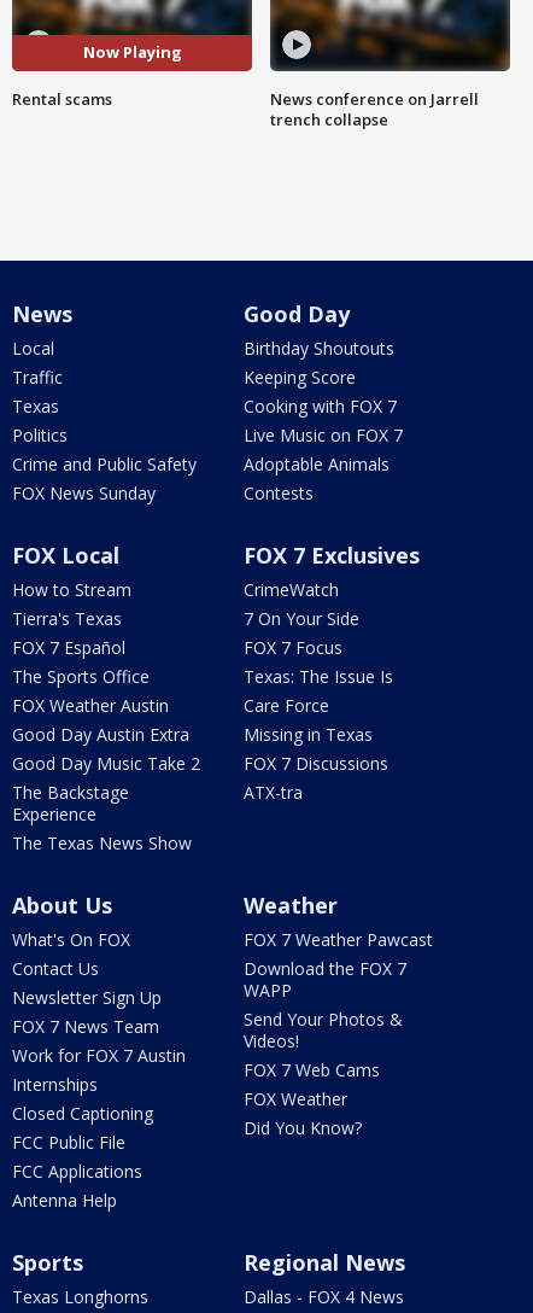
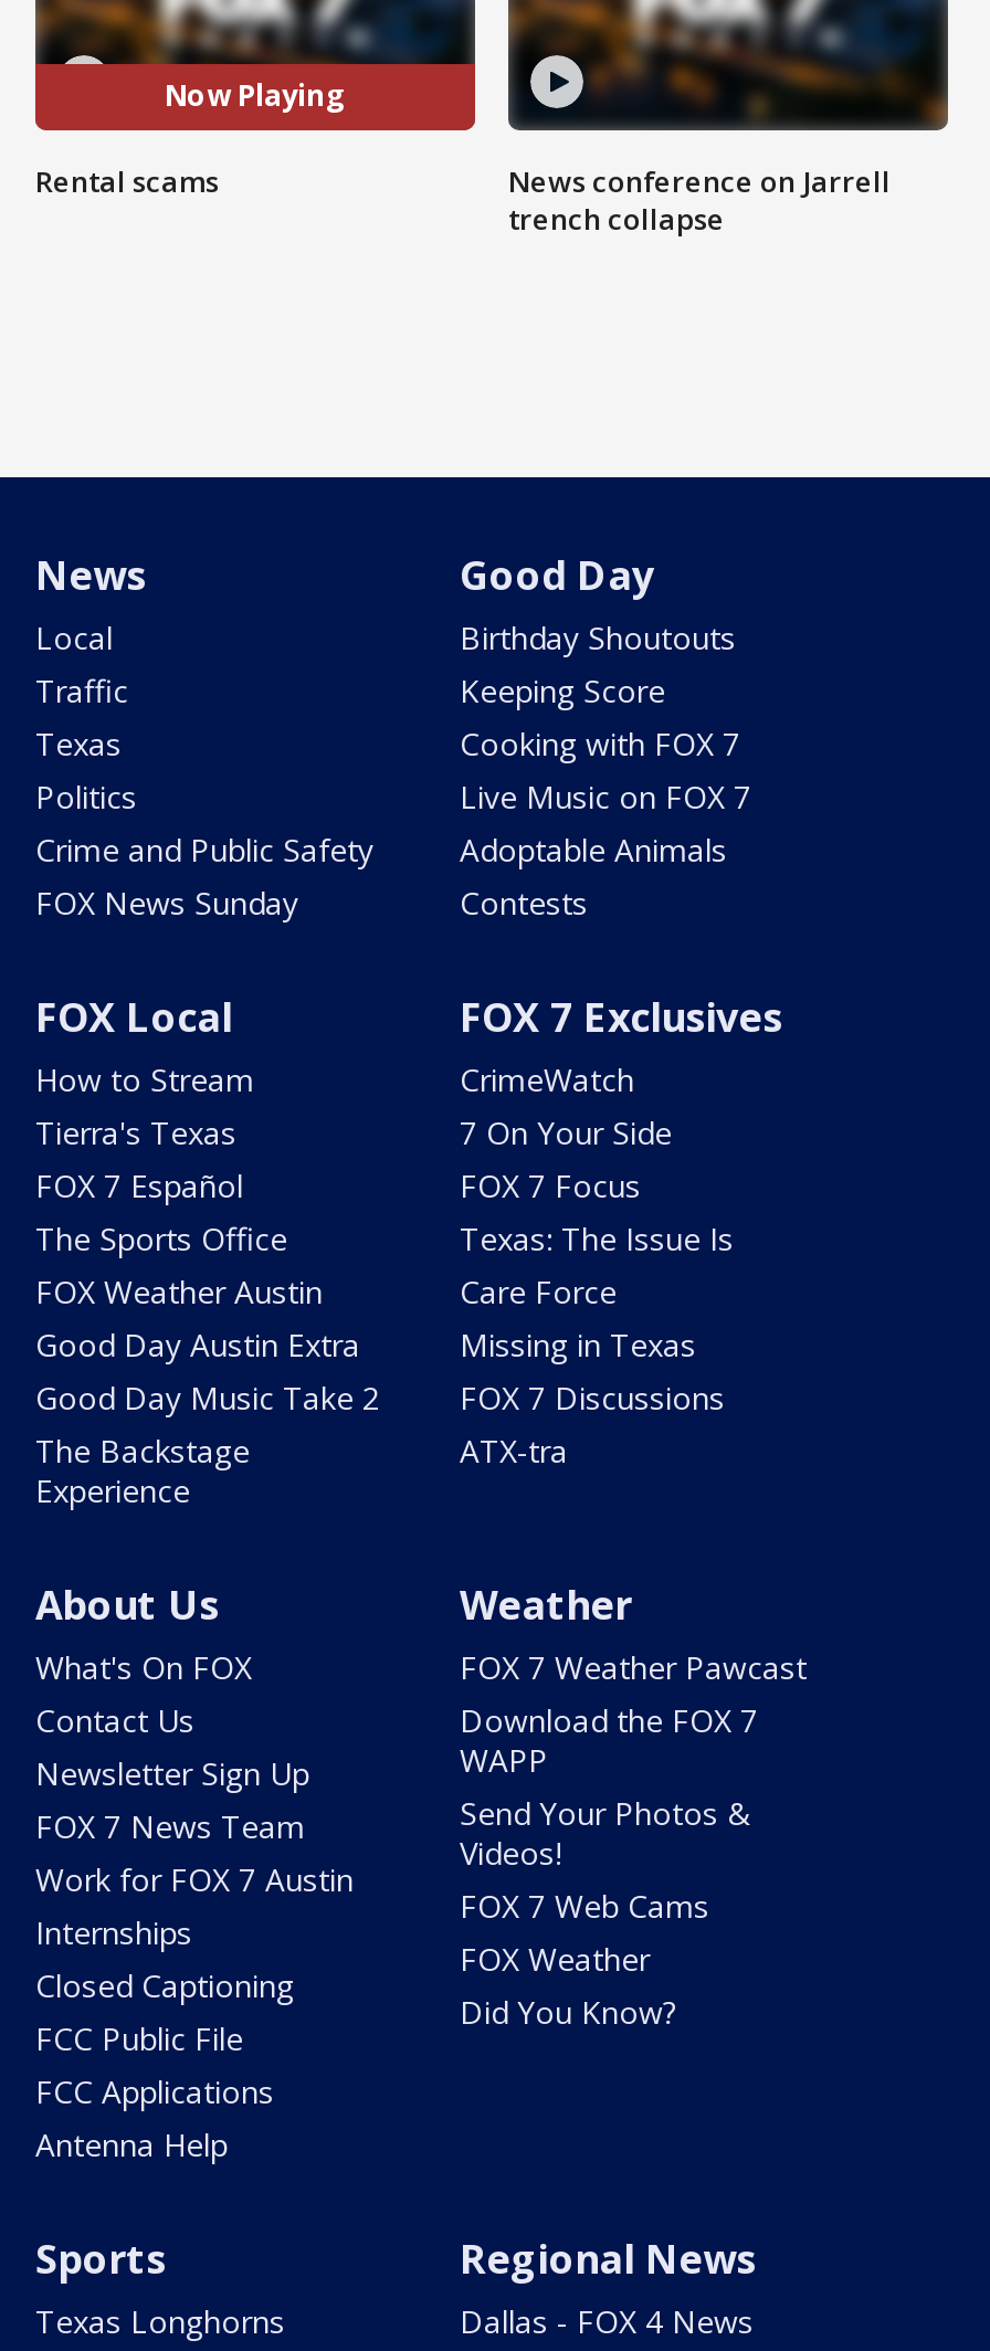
[12,831,192,854] The Texas News Show -> none

